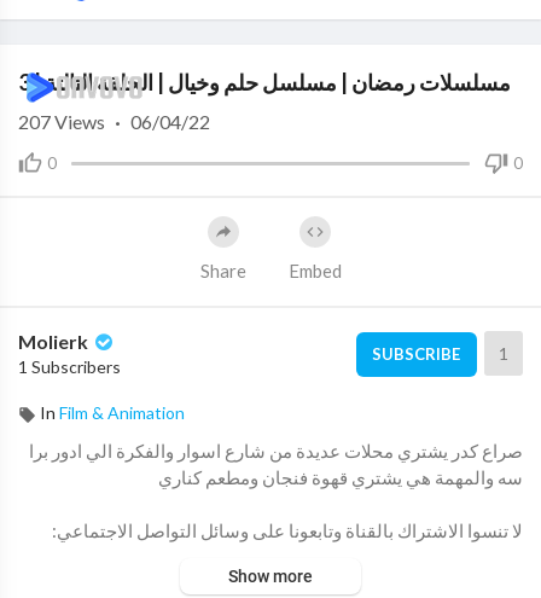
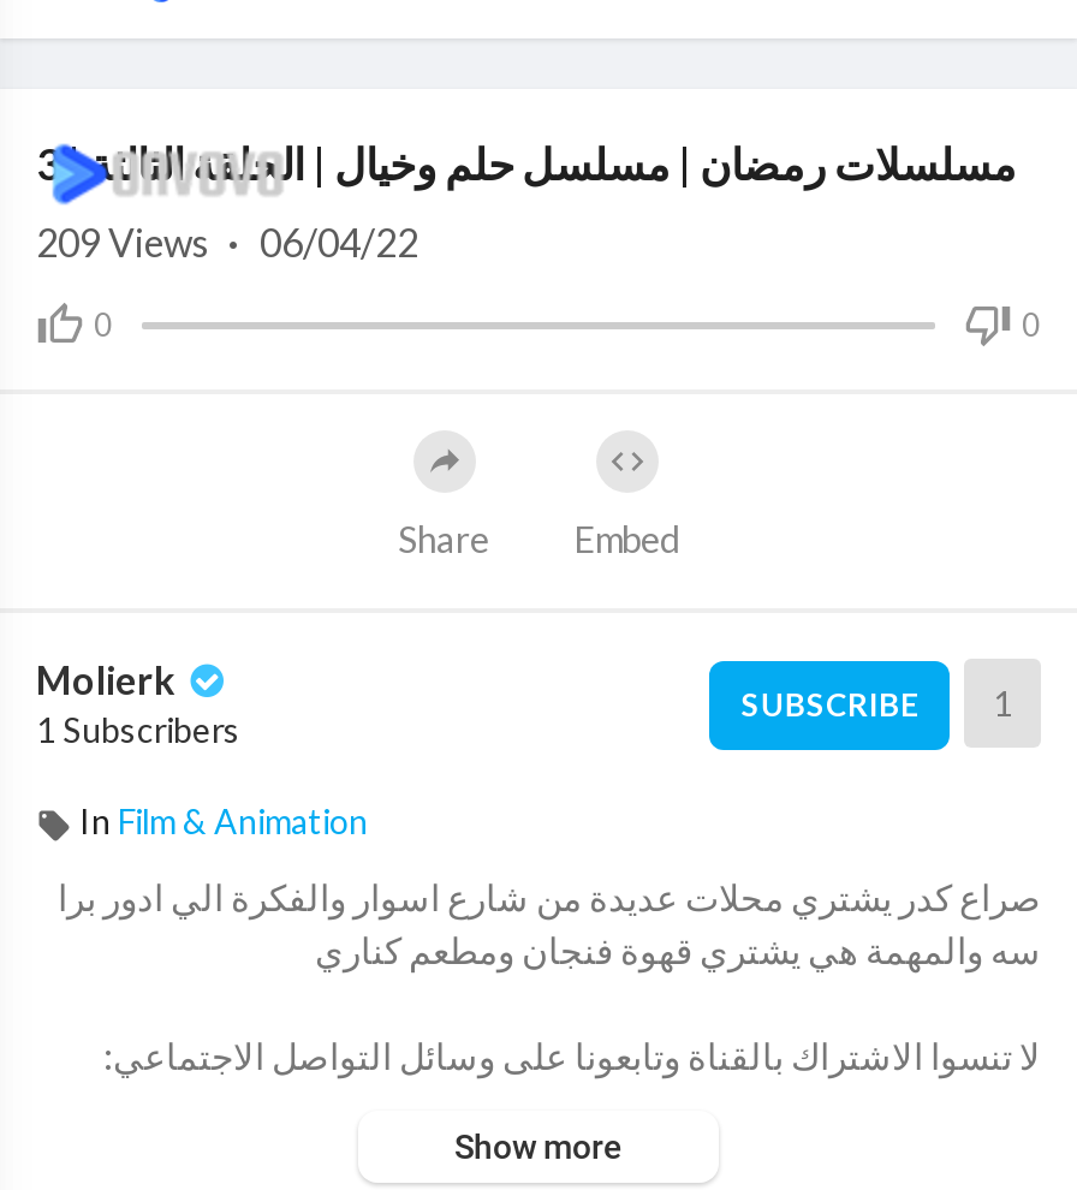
[18,110,210,133] 207 Views · 06/04/22 -> [36,219,418,264] 209 Views · 06/04/22

